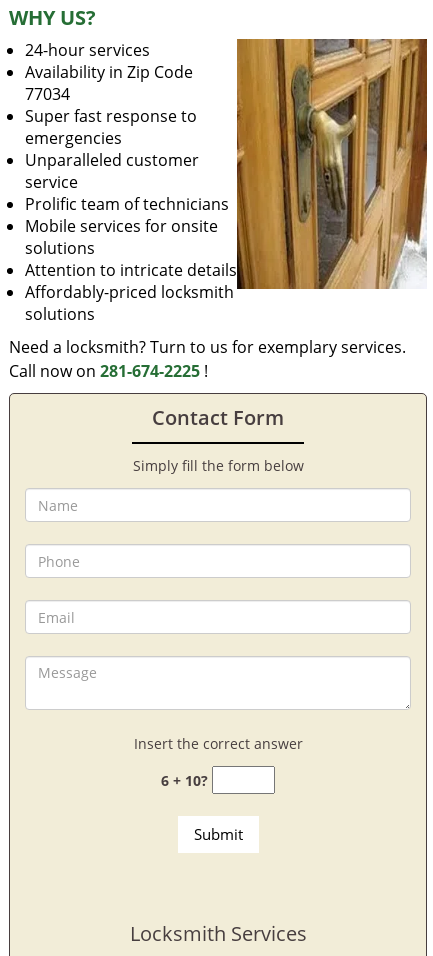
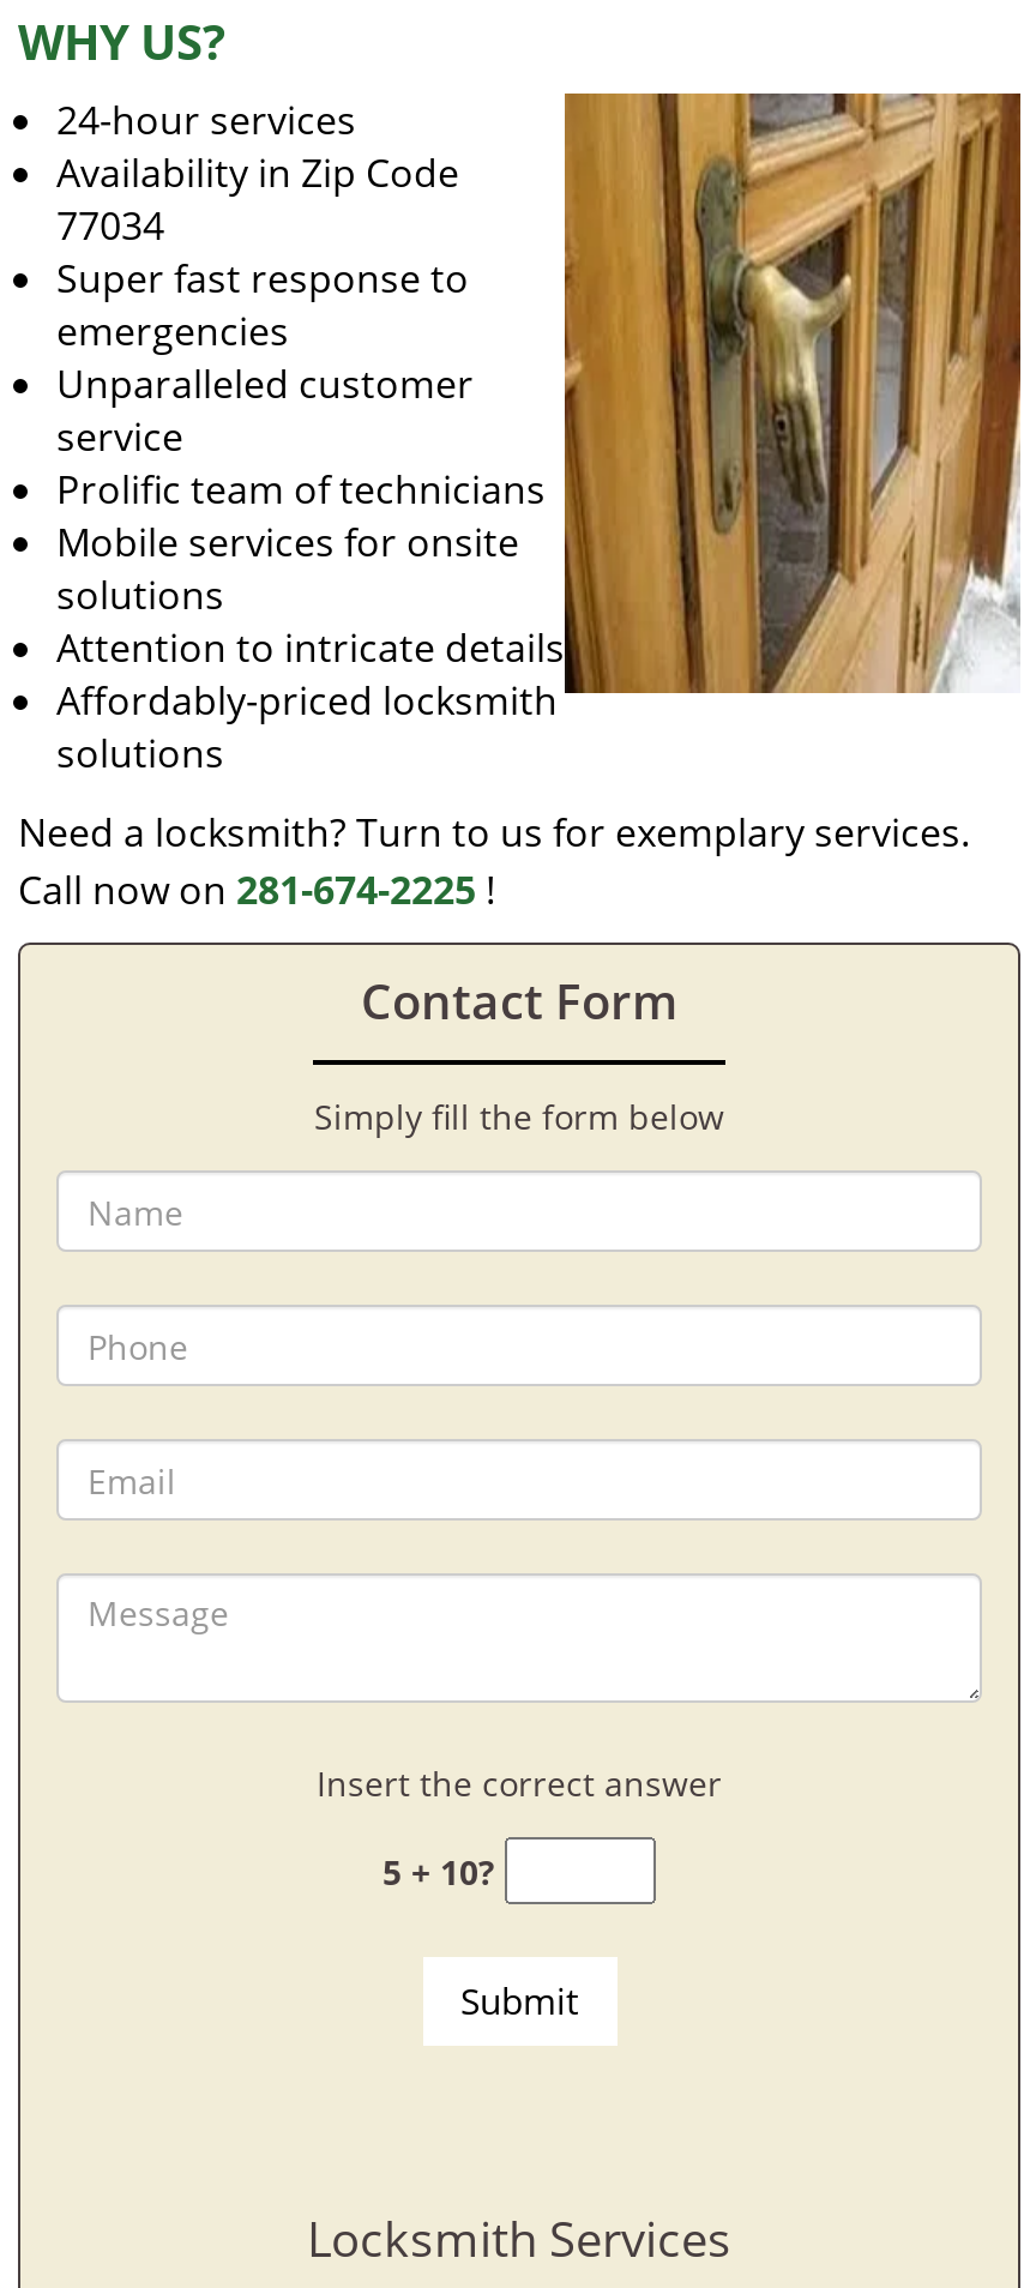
[161,771,208,790] 6 + 10? -> [383,1849,495,1895] 5 + 10?

